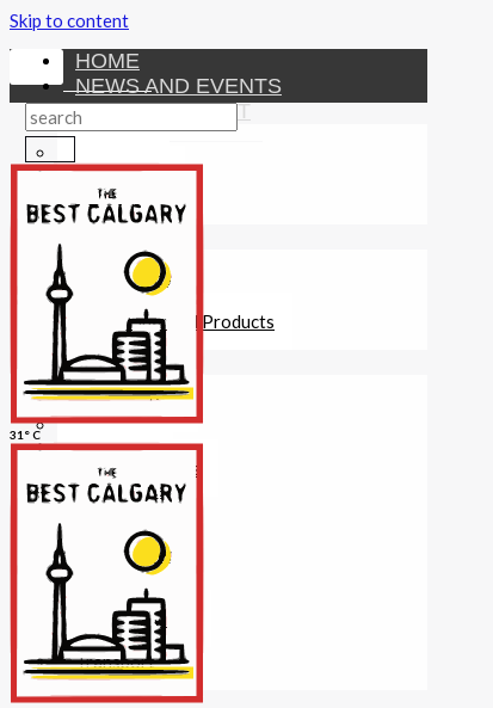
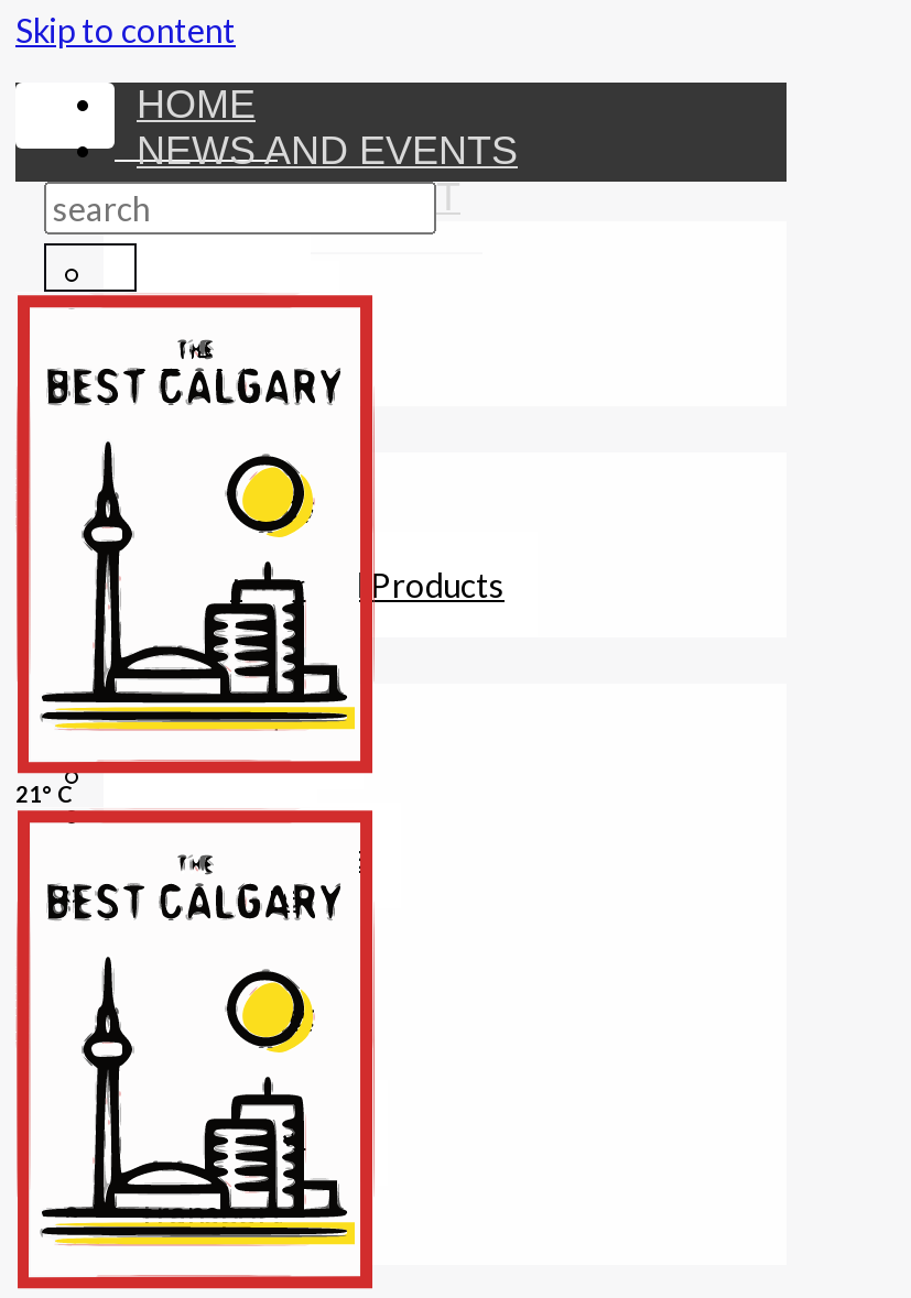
[10,427,41,442] 31° C -> [15,781,73,807] 21° C

